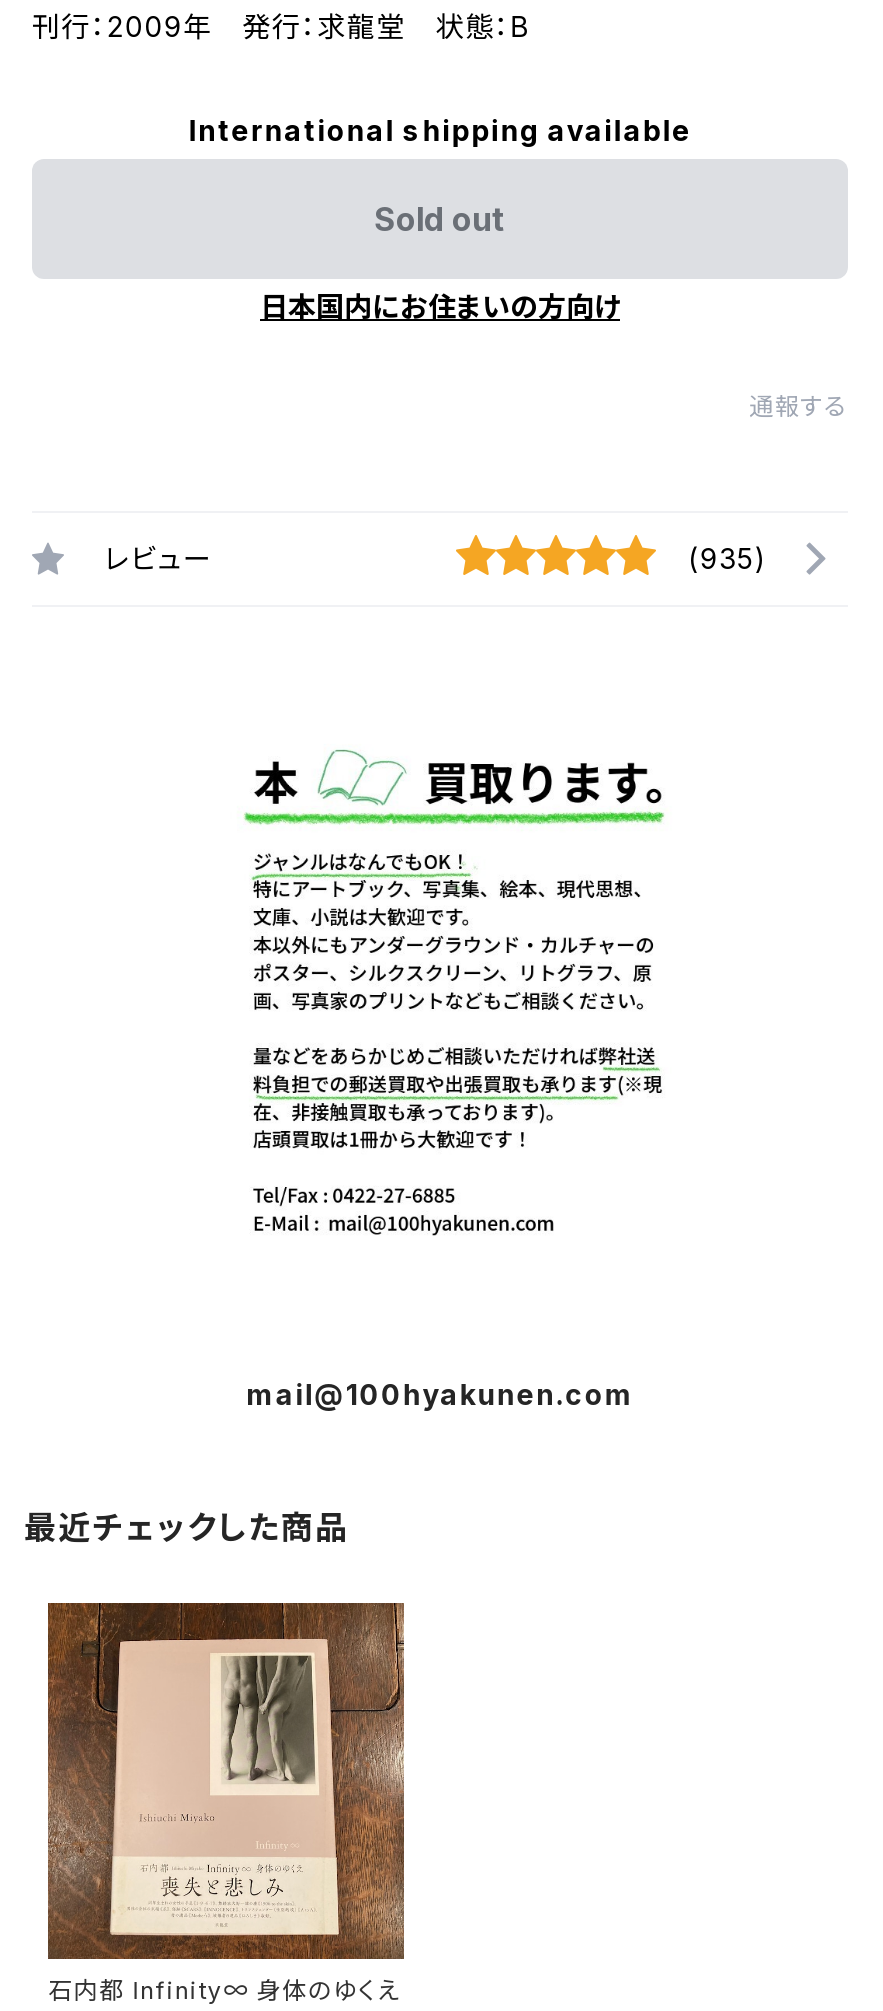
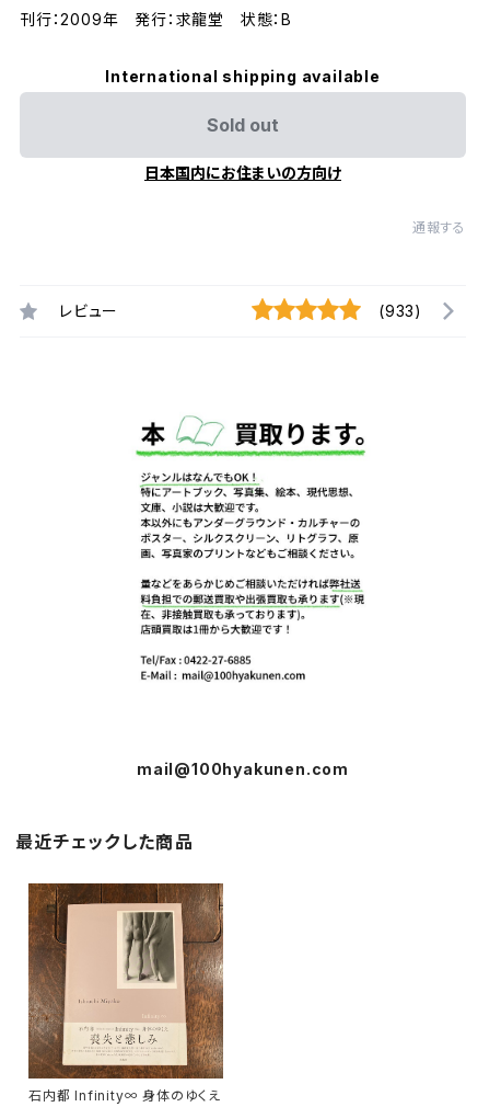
[688,541,768,575] (935) -> [378,301,422,320] (933)

